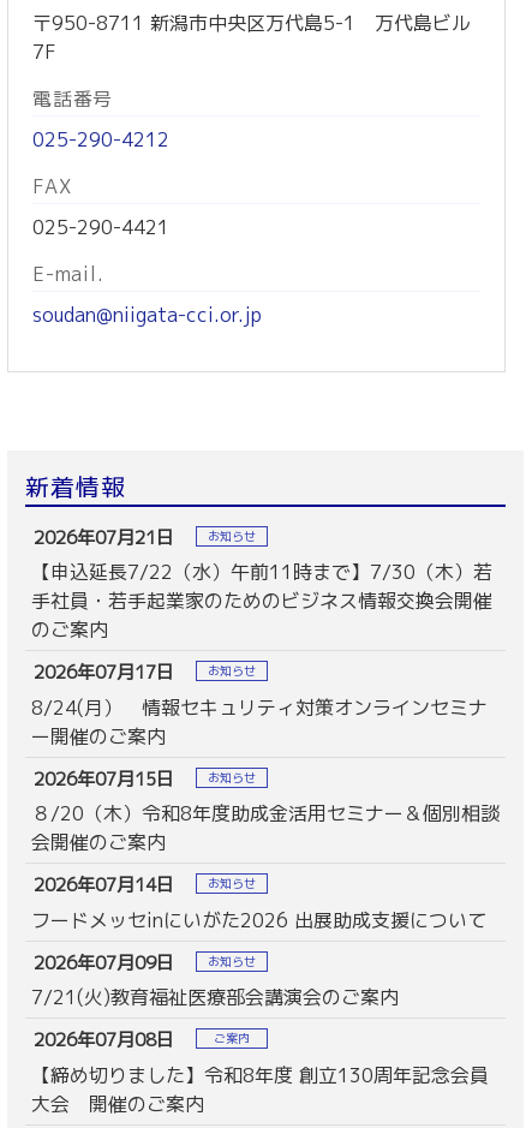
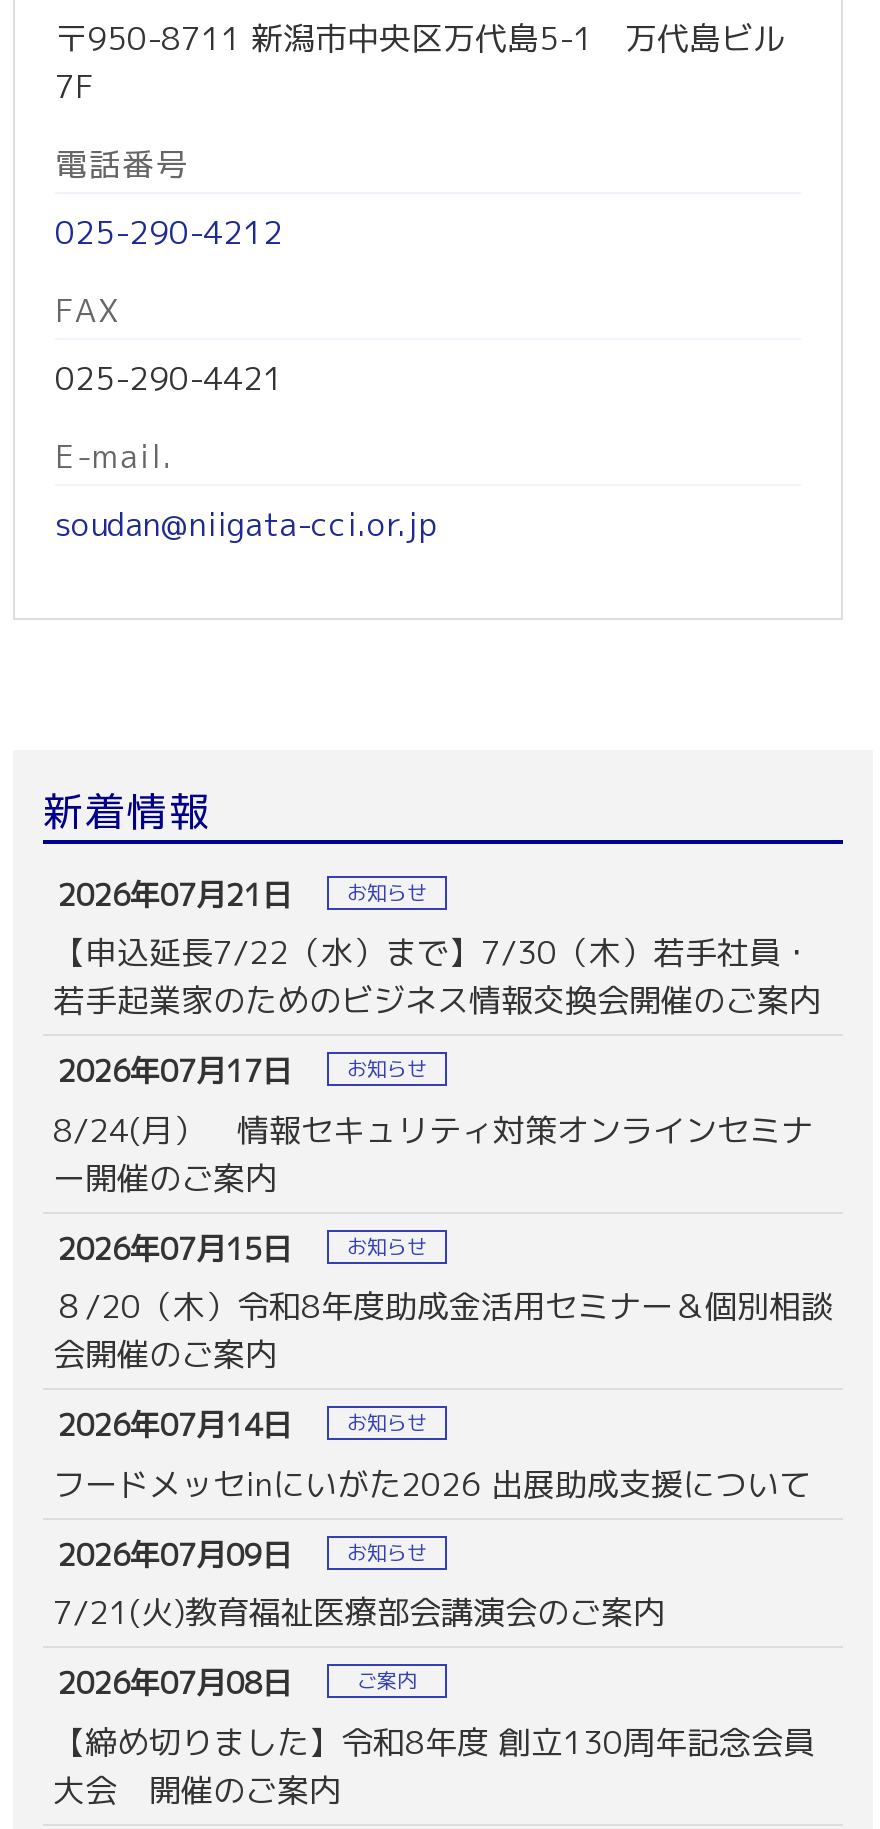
[31,559,492,643] 【申込延長7/22（水）午前11時まで】7/30（木）若 | 手社員・若手起業家のためのビジネス情報交換会開催 | のご案内 -> [53,931,821,1023] 【申込延長7/22（水）まで】7/30（木）若手社員・ | 若手起業家のためのビジネス情報交換会開催のご案内

